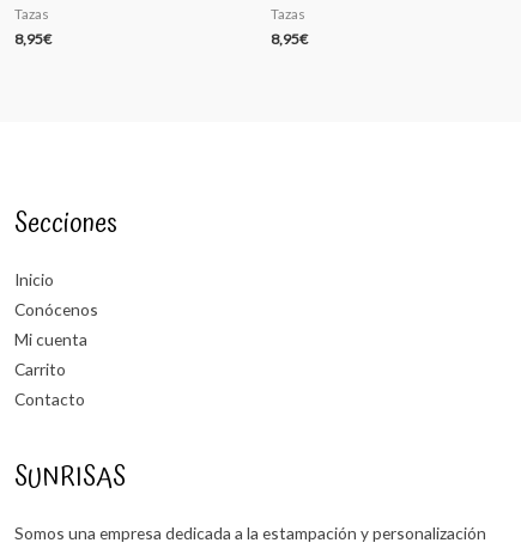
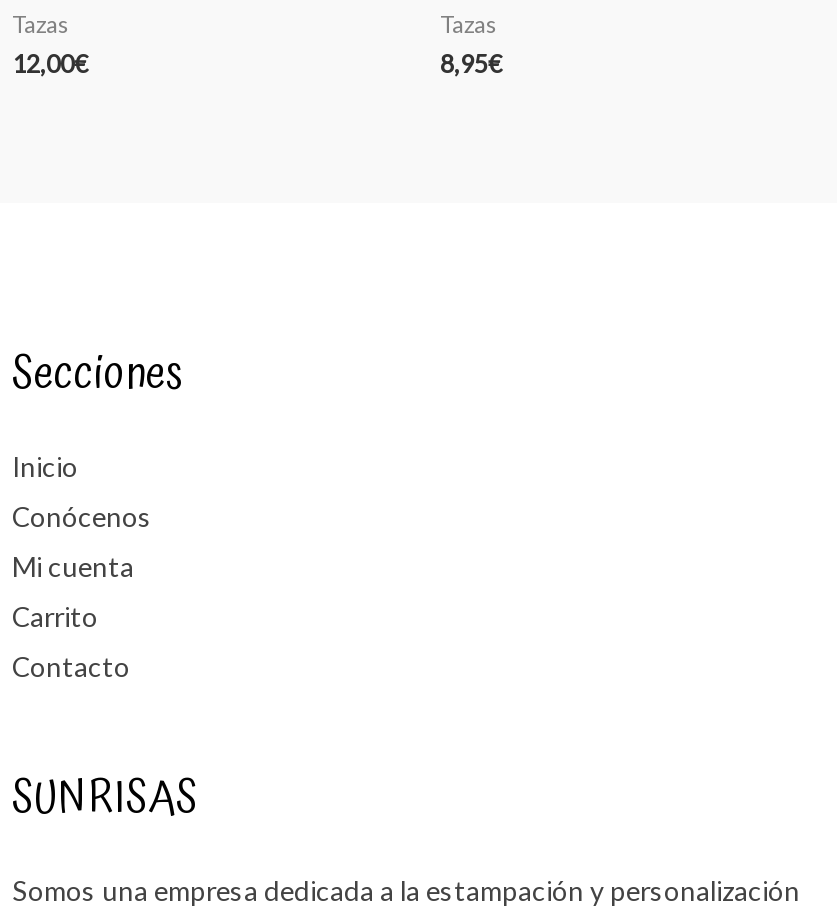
[14,30,52,48] 8,95€ -> [12,50,88,80] 12,00€

